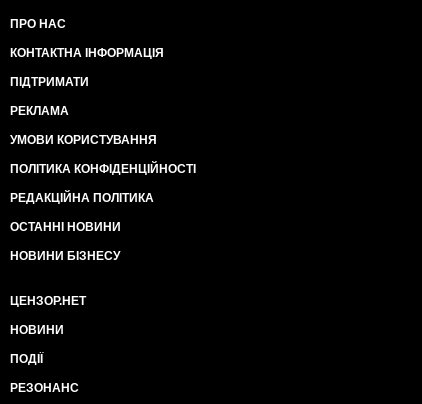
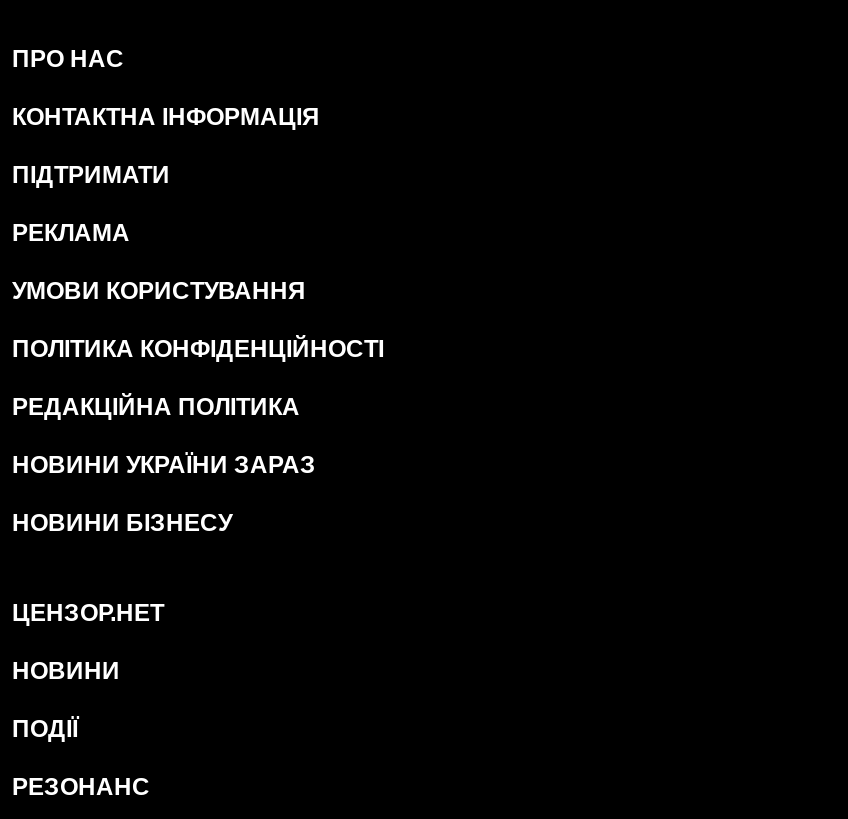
[10,220,121,234] ОСТАННІ НОВИНИ -> [12,451,316,479] НОВИНИ УКРАЇНИ ЗАРАЗ

